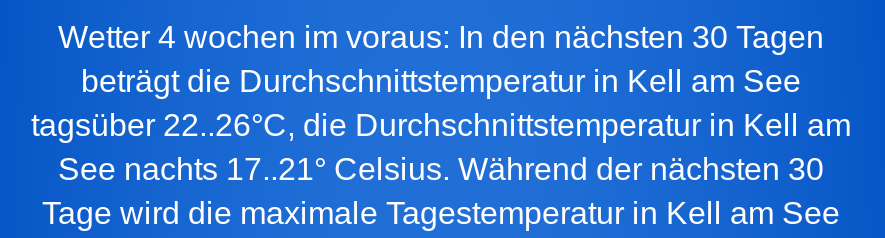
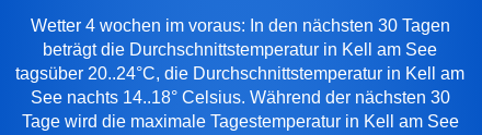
[31,108,851,142] tagsüber 22..26°C, die Durchschnittstemperatur in Kell am -> [15,64,464,83] tagsüber 20..24°C, die Durchschnittstemperatur in Kell am
[58,152,824,186] See nachts 17..21° Celsius. Während der nächsten 30 -> [30,88,450,107] See nachts 14..18° Celsius. Während der nächsten 30

